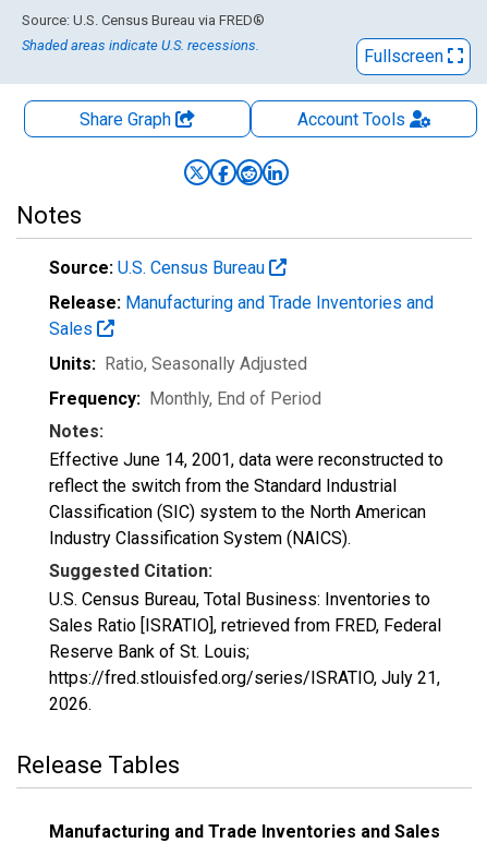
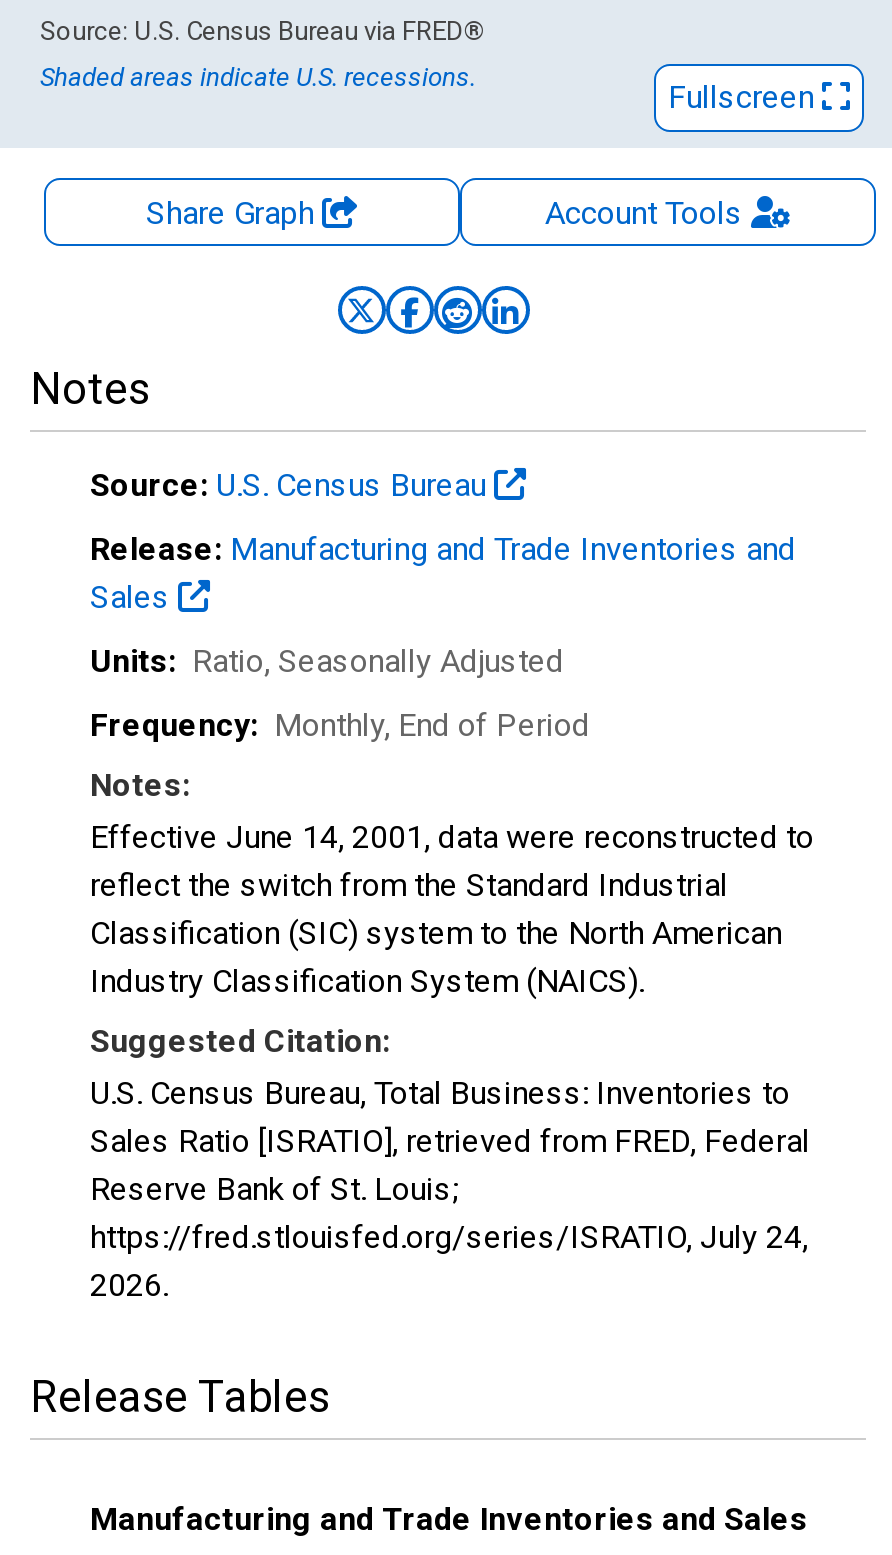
[49,667,440,688] https://fred.stlouisfed.org/series/ISRATIO, July 21, -> [90,1218,808,1256] https://fred.stlouisfed.org/series/ISRATIO, July 24,

